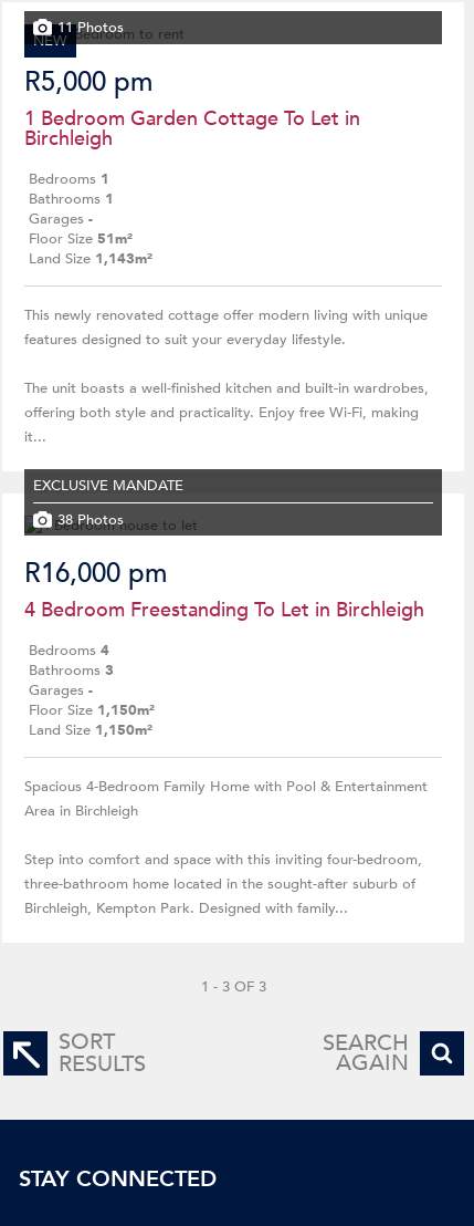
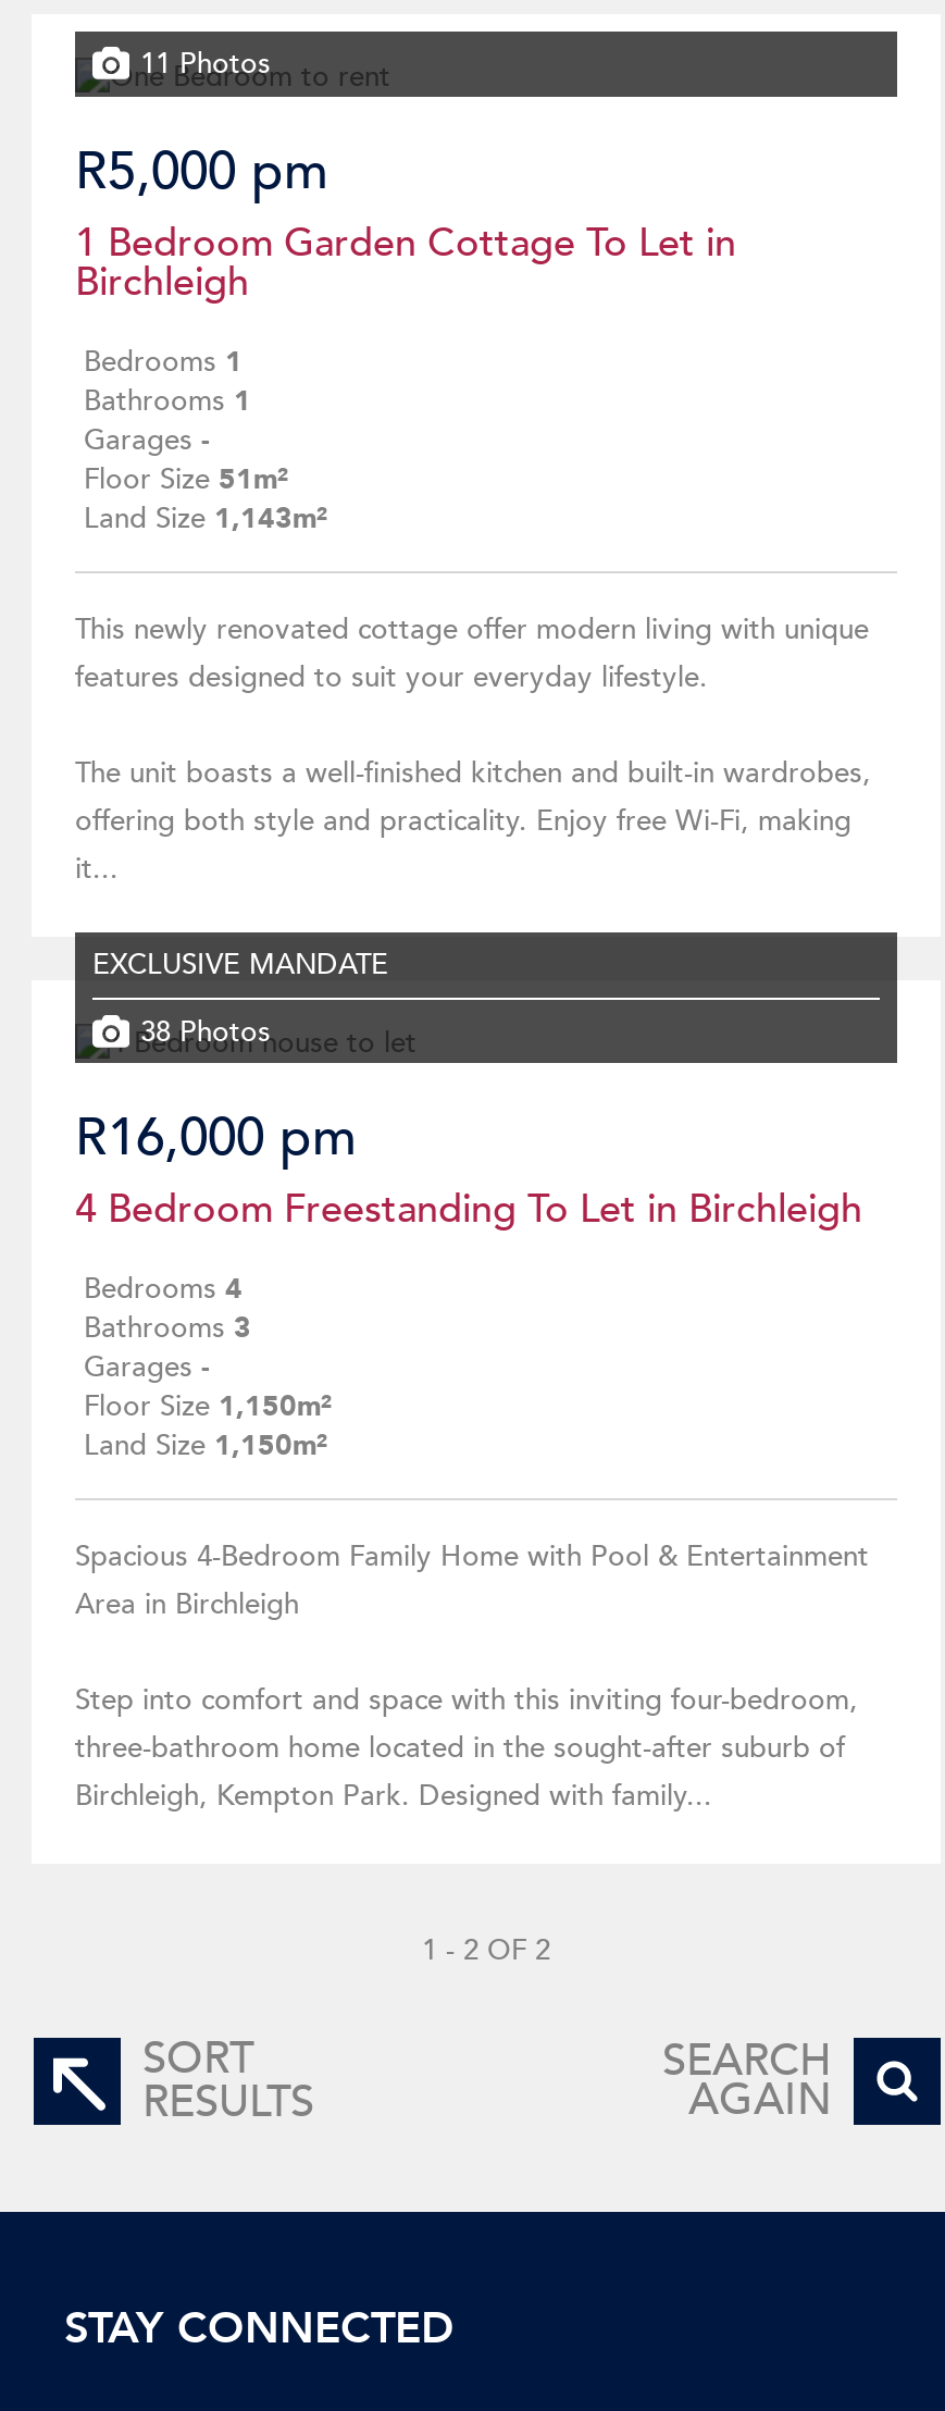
[33,31,67,51] NEW -> none
[201,977,266,997] 1 - 3 OF 3 -> [422,1931,550,1970] 1 - 2 OF 2

